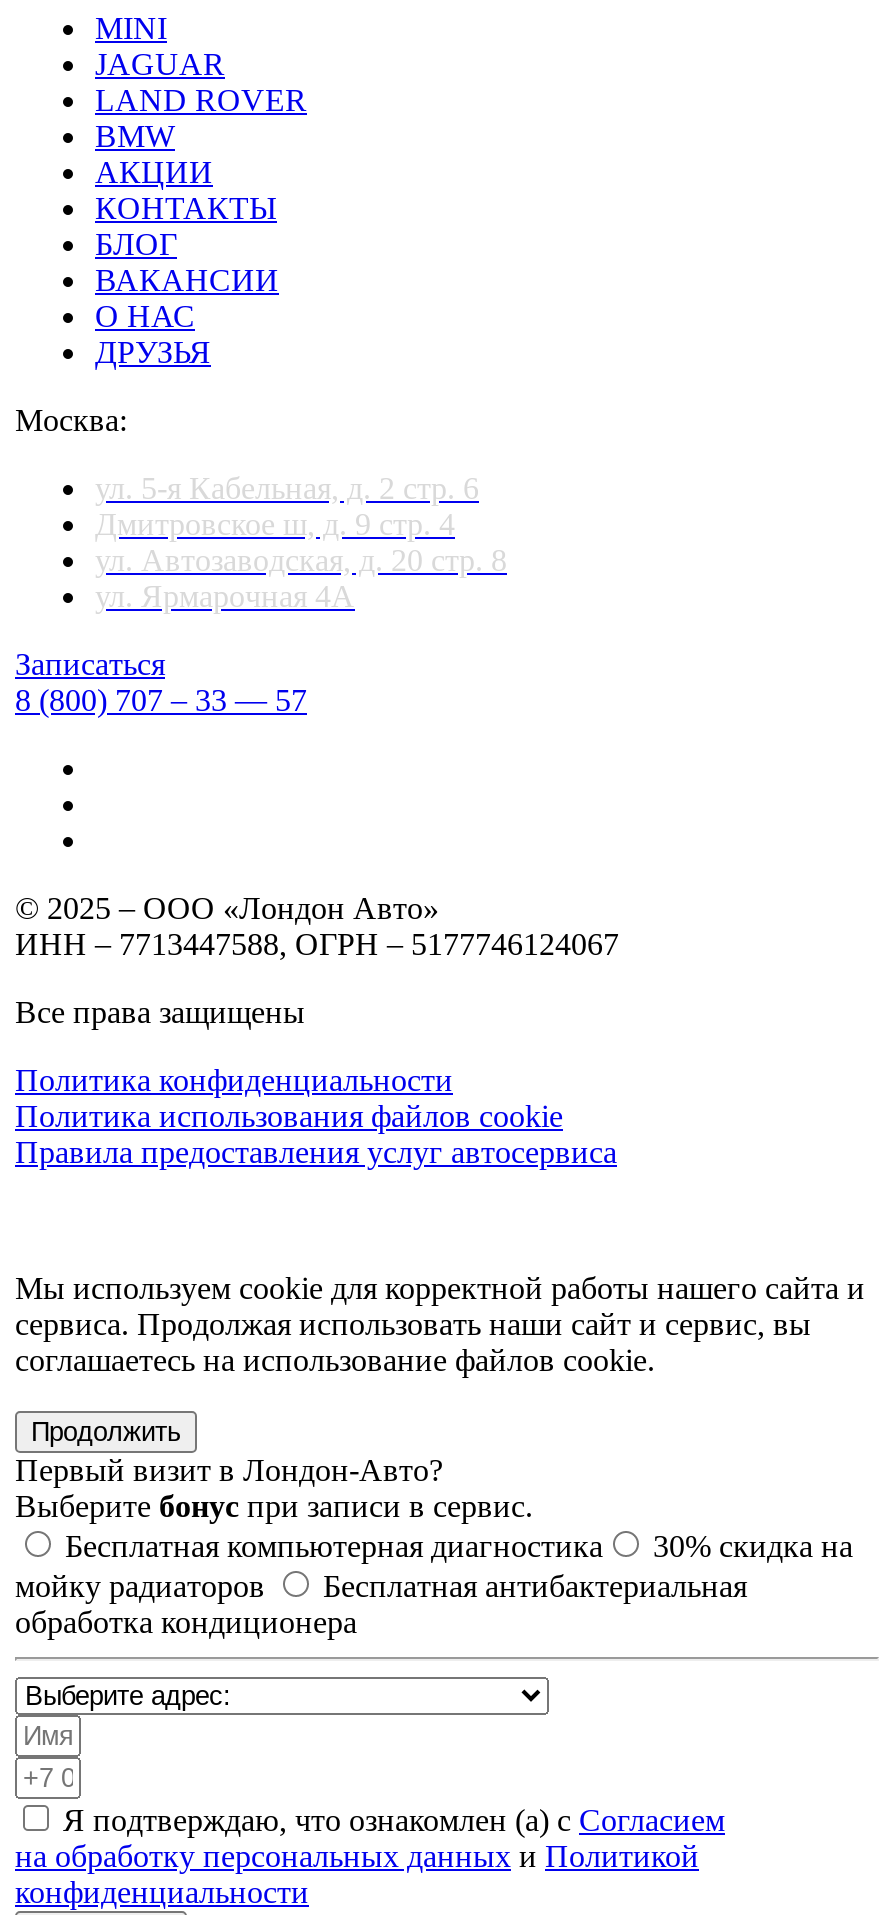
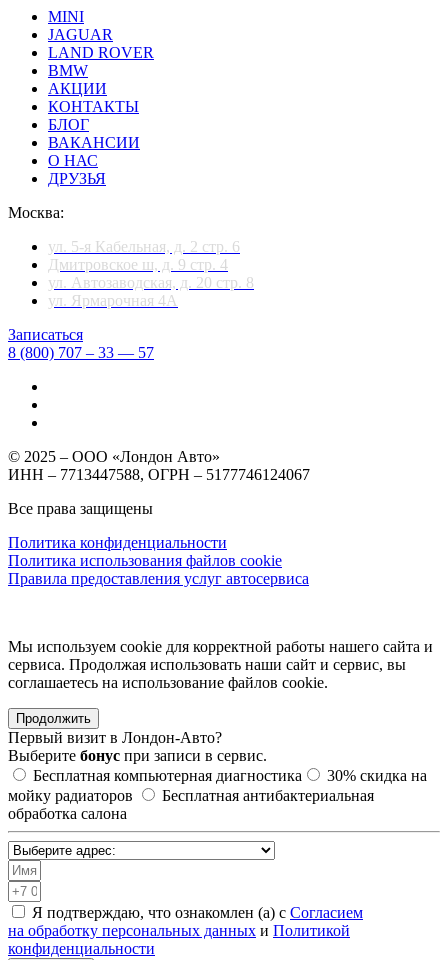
[15,1605,357,1639] обработка кондиционера -> [8,805,127,822] обработка салона

